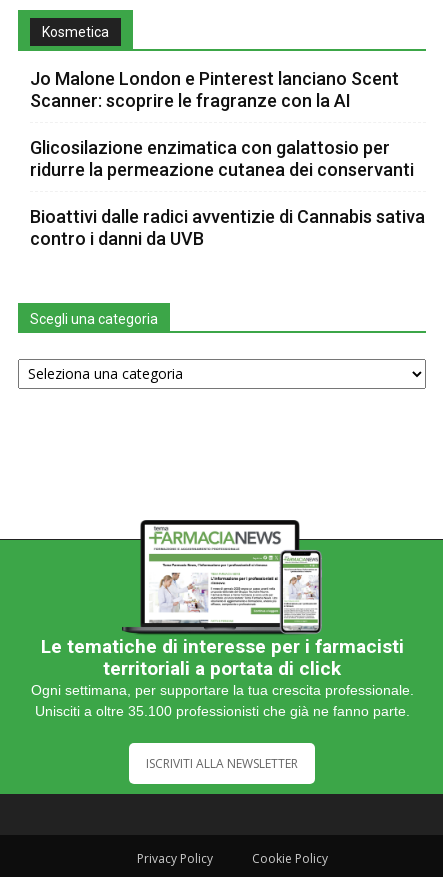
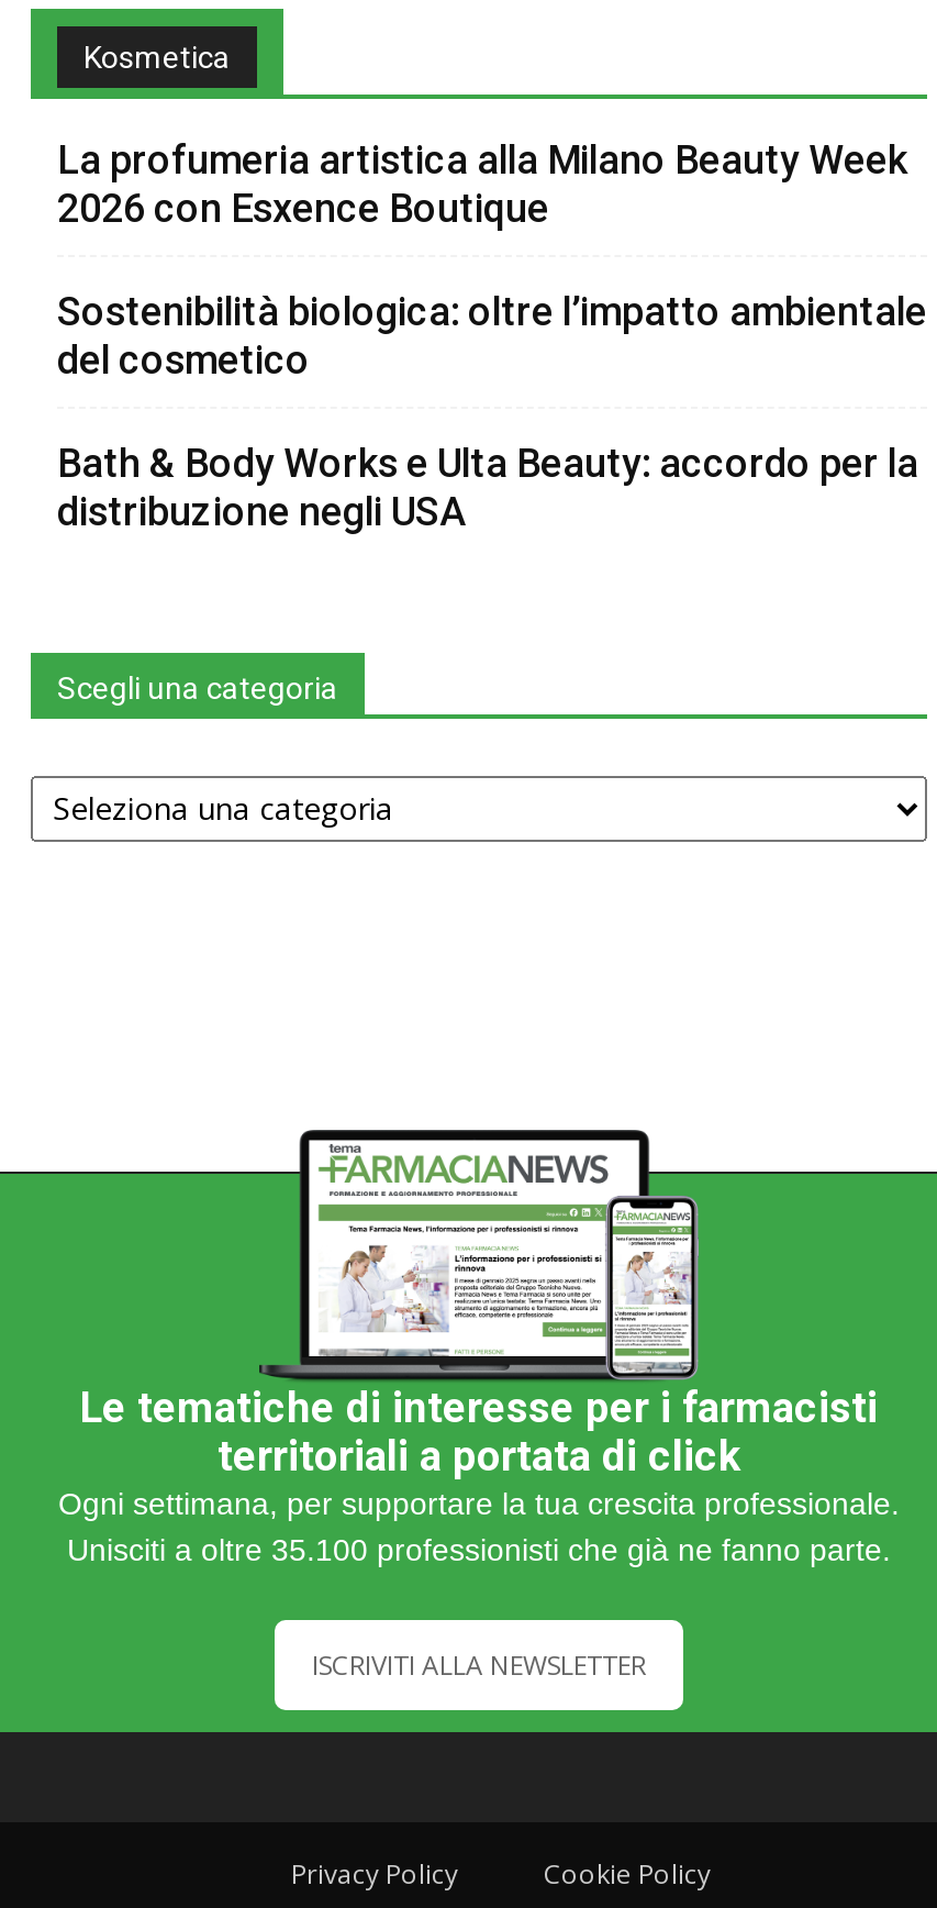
[30,68,399,111] Jo Malone London e Pinterest lanciano Scent | Scanner: scoprire le fragranze con la AI -> [57,136,907,230] La profumeria artistica alla Milano Beauty Week | 2026 con Esxence Boutique
[30,137,414,180] Glicosilazione enzimatica con galattosio per | ridurre la permeazione cutanea dei conservanti -> [57,288,927,382] Sostenibilità biologica: oltre l’impatto ambientale | del cosmetico
[30,206,425,249] Bioattivi dalle radici avventizie di Cannabis sativa | contro i danni da UVB -> [57,439,918,534] Bath & Body Works e Ulta Beauty: accordo per la | distribuzione negli USA

